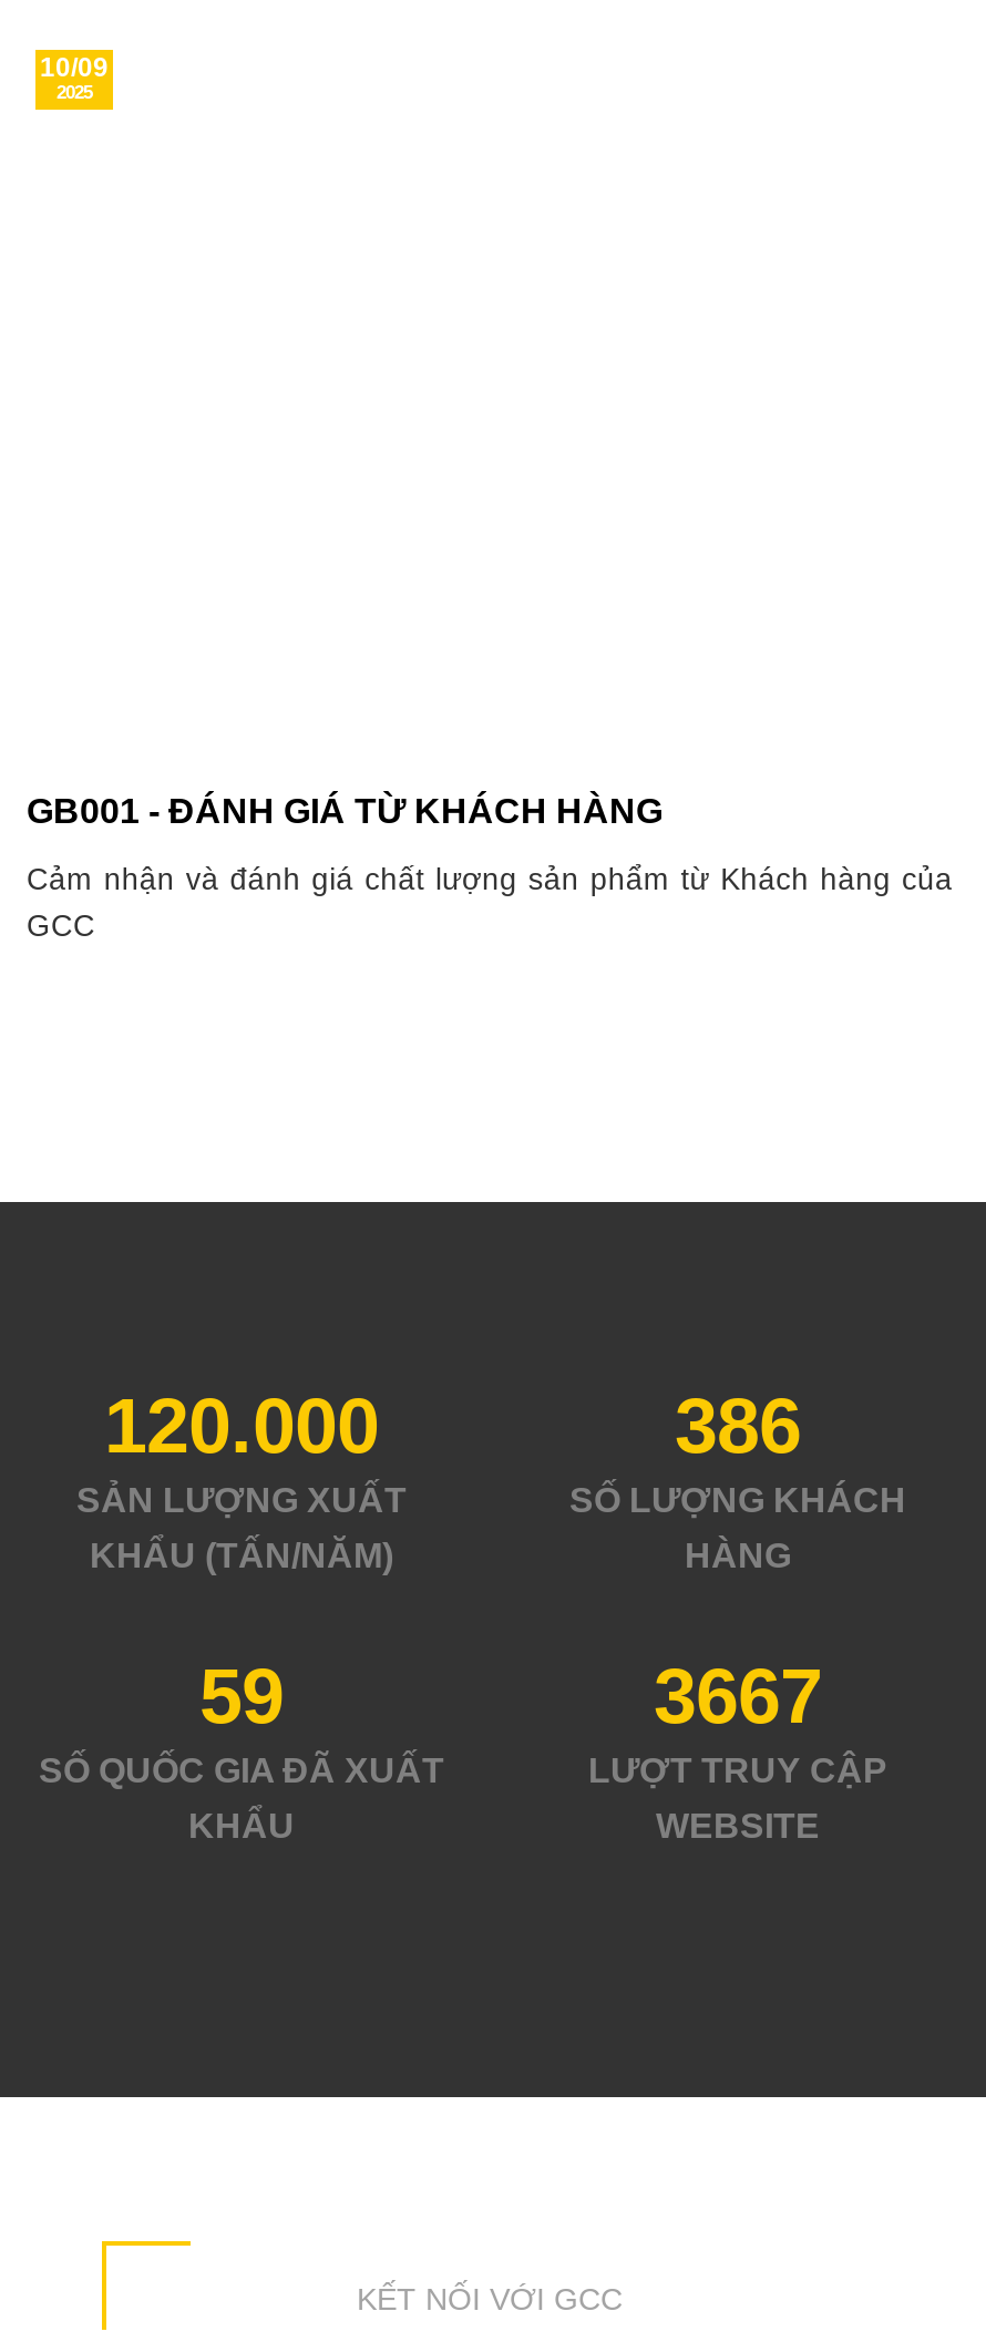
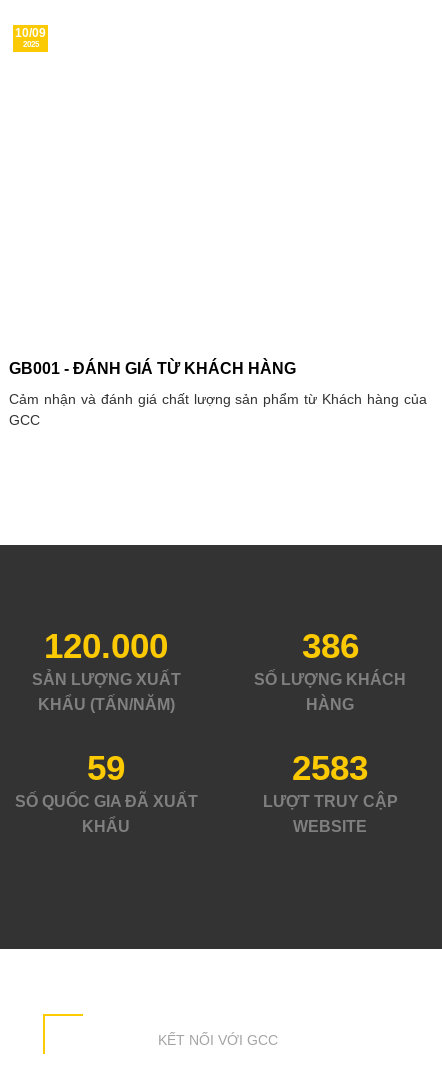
[654,1652,822,1739] 3667 -> [292,748,368,787] 2583

